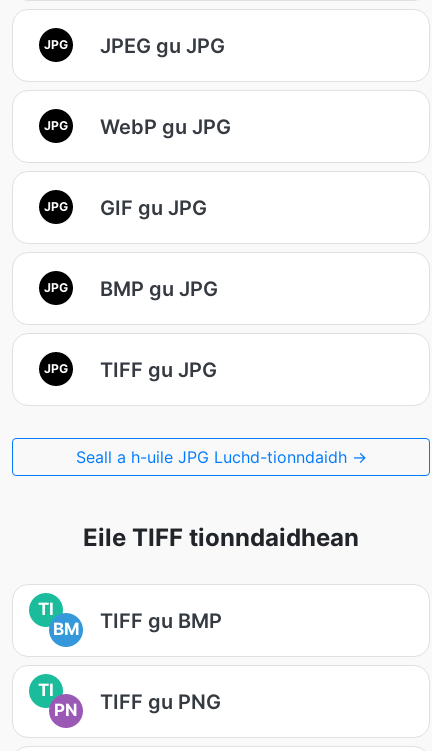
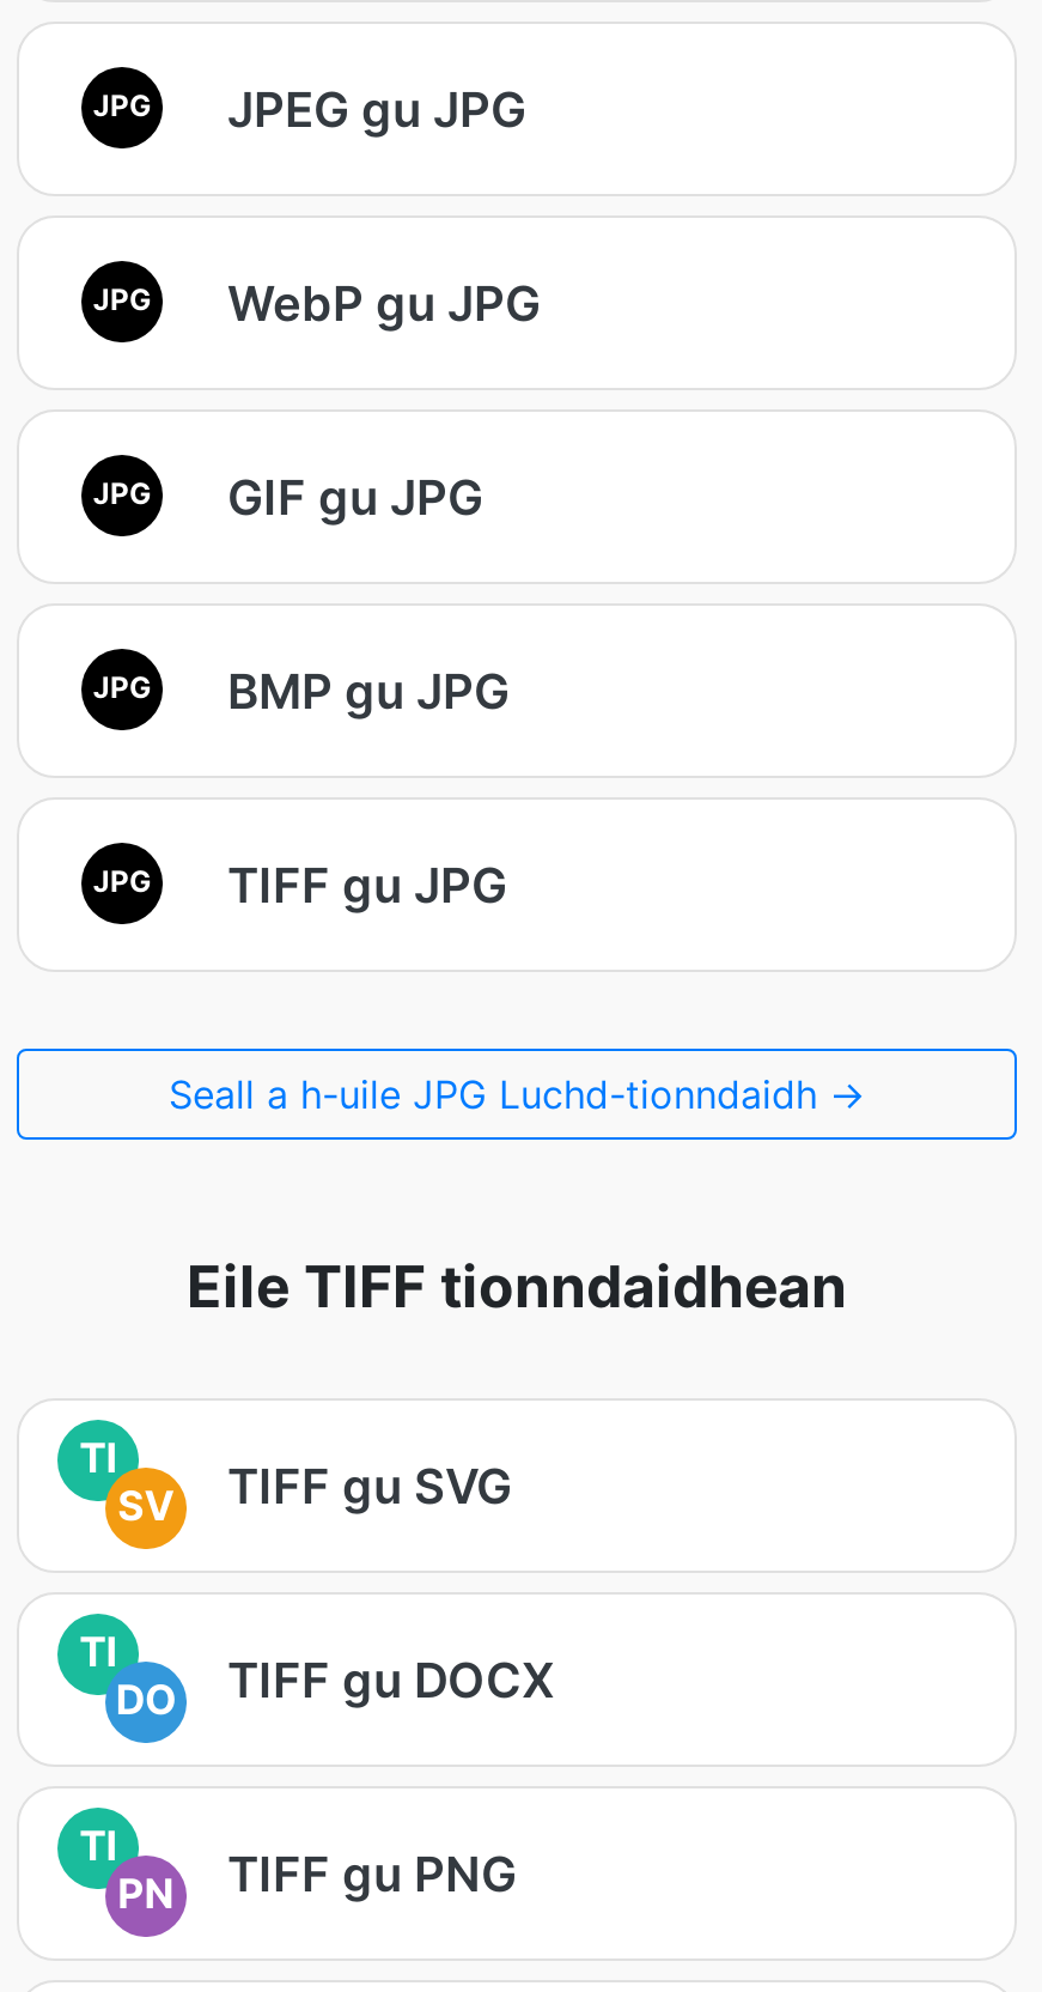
[53,608,222,639] BM | TIFF gu BMP -> [79,1457,555,1724] SV | TIFF gu SVG | TI | DO | TIFF gu DOCX

